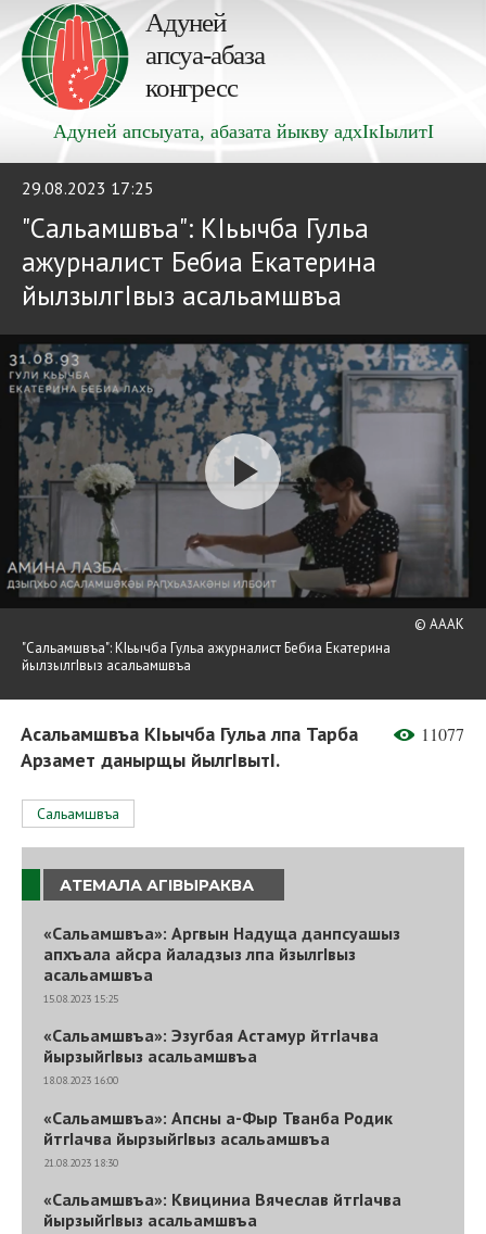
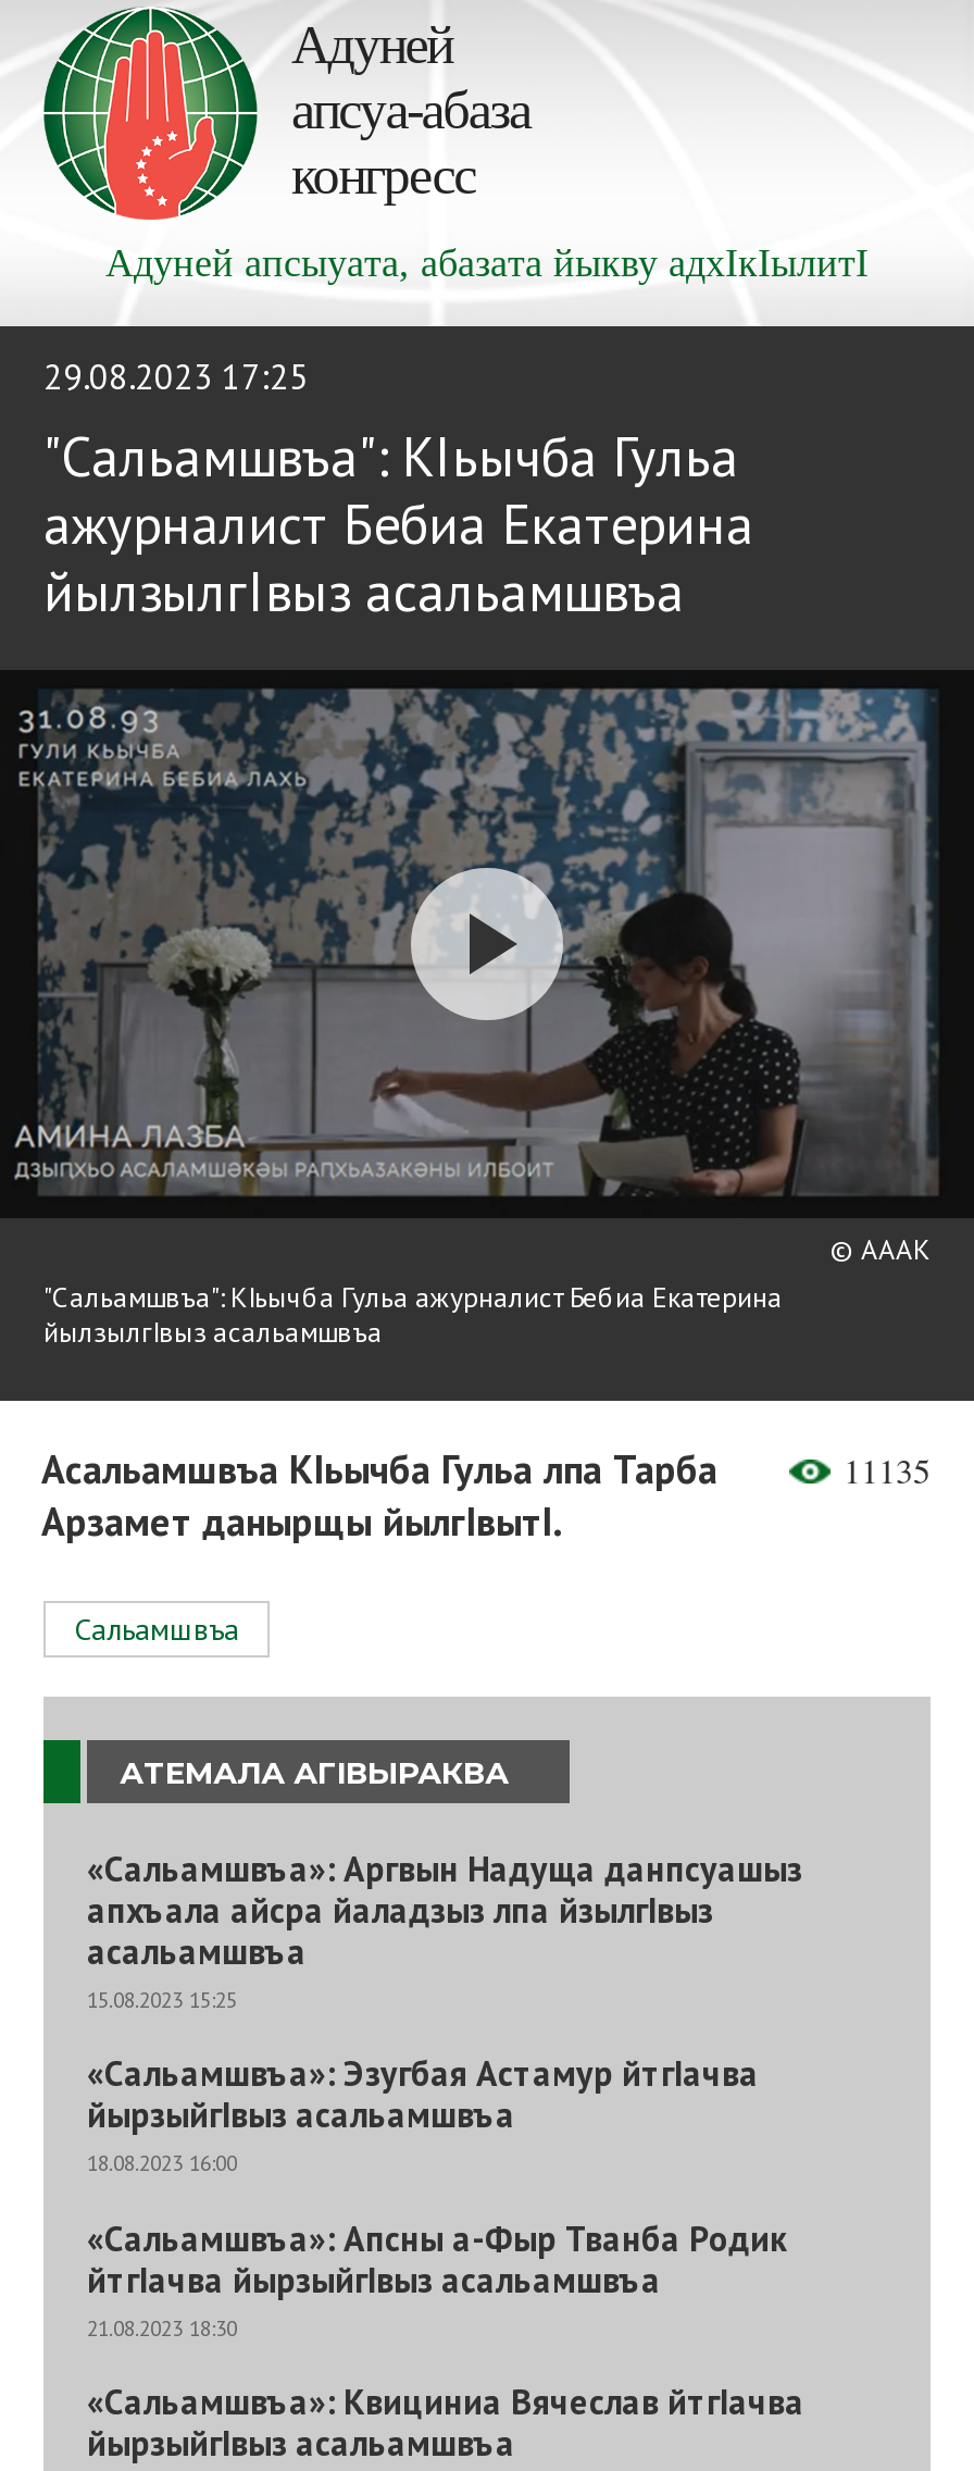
[421,722,464,745] 11077 -> [844,1446,931,1492] 11135

